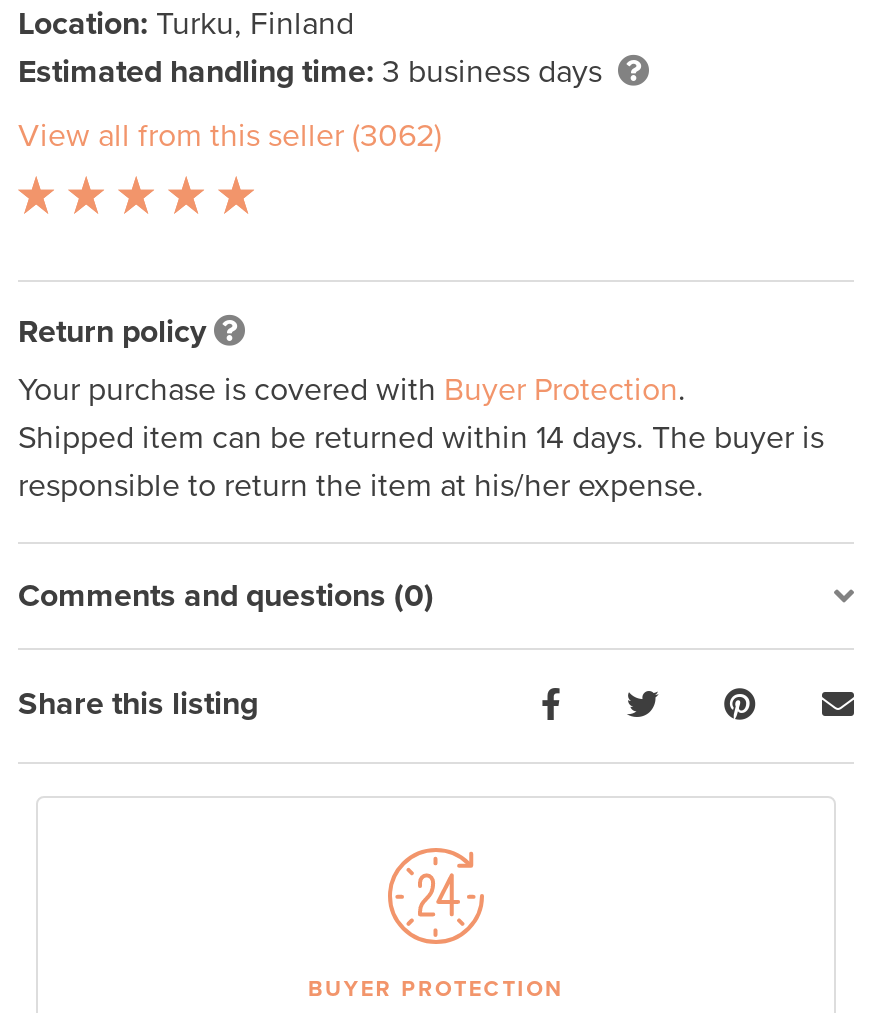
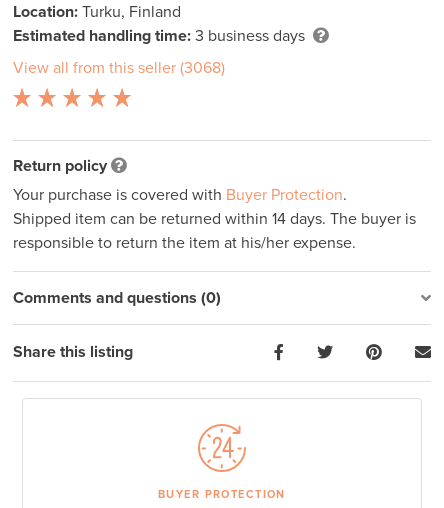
[18,117,442,157] View all from this seller (3062) -> [13,58,225,78] View all from this seller (3068)

